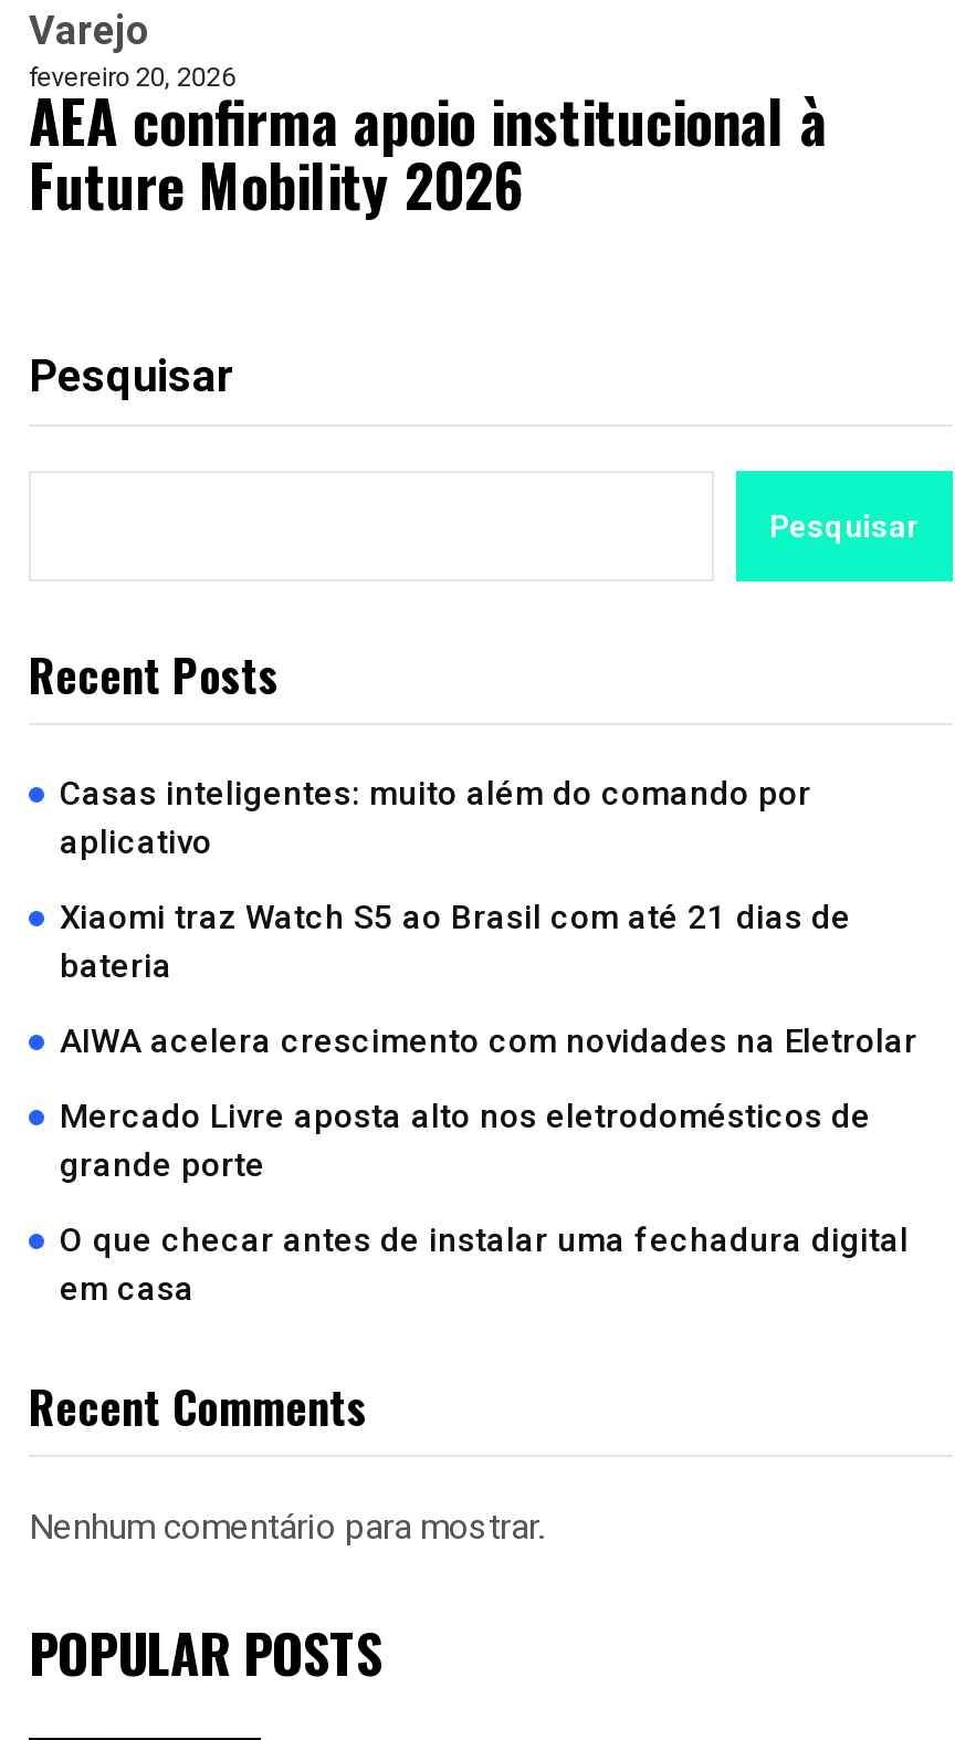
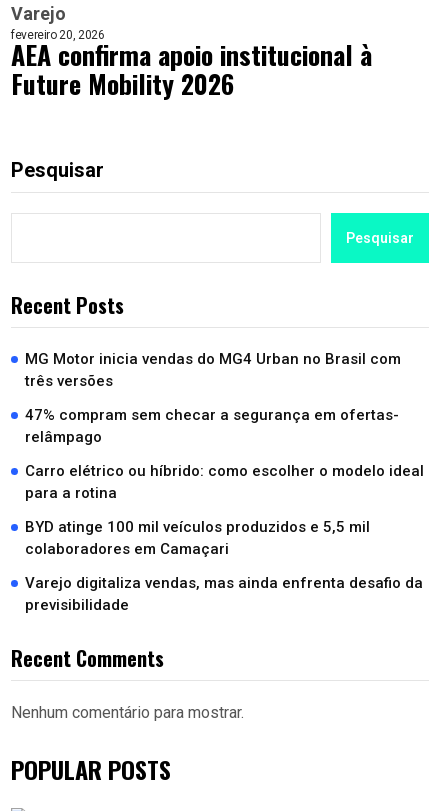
[60,775,811,863] Casas inteligentes: muito além do comando por | aplicativo -> [25,350,401,390] MG Motor inicia vendas do MG4 Urban no Brasil com | três versões
[60,899,851,987] Xiaomi traz Watch S5 ao Brasil com até 21 dias de | bateria -> [25,406,399,446] 47% compram sem checar a segurança em ofertas- | relâmpago
[60,1022,917,1062] AIWA acelera crescimento com novidades na Eletrolar -> [25,462,424,502] Carro elétrico ou híbrido: como escolher o modelo ideal | para a rotina
[60,1098,871,1186] Mercado Livre aposta alto nos eletrodomésticos de | grande porte -> [25,518,370,558] BYD atinge 100 mil veículos produzidos e 5,5 mil | colaboradores em Camaçari
[60,1221,909,1310] O que checar antes de instalar uma fechadura digital | em casa -> [25,574,423,614] Varejo digitaliza vendas, mas ainda enfrenta desafio da | previsibilidade

